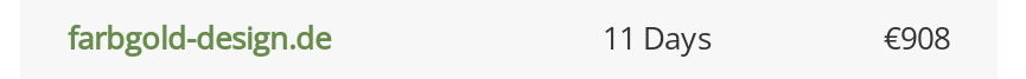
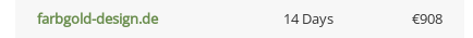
[603,17,712,59] 11 Days -> [283,9,333,28] 14 Days

